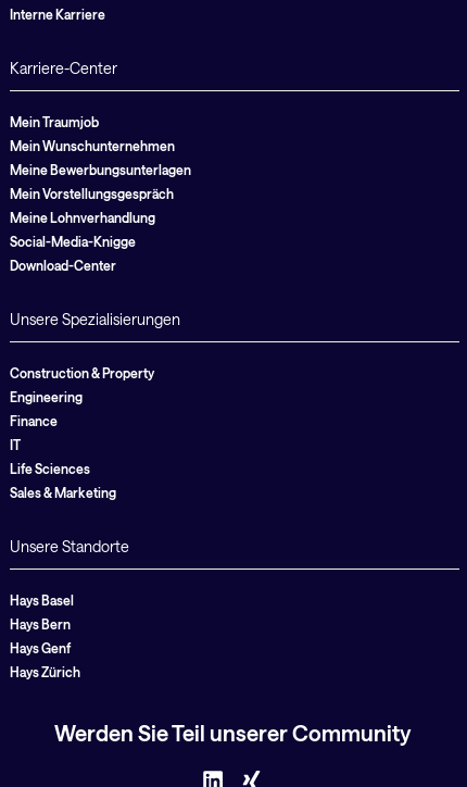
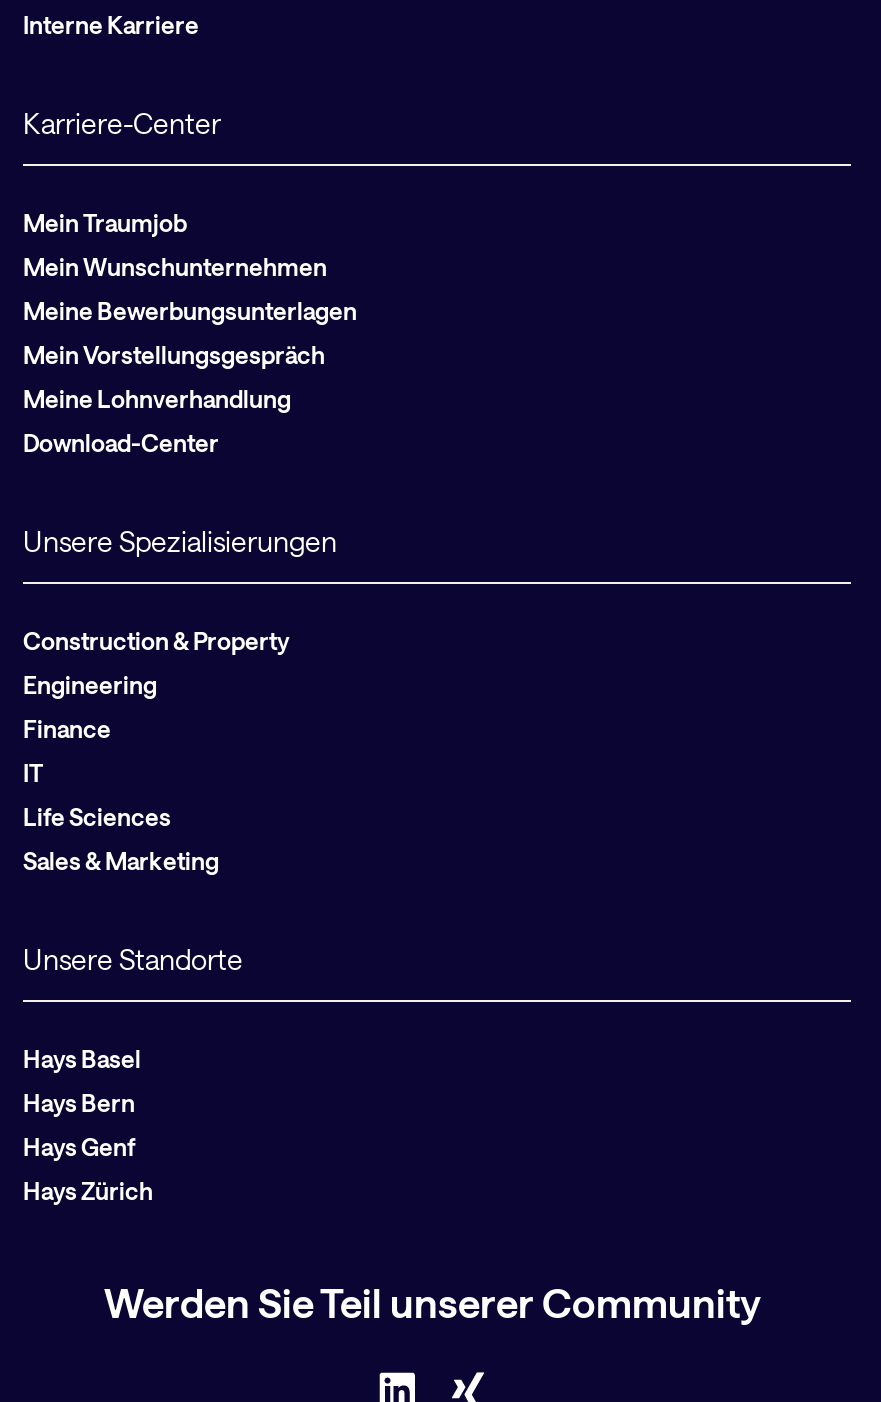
[10,234,136,249] Social-Media-Knigge -> none

